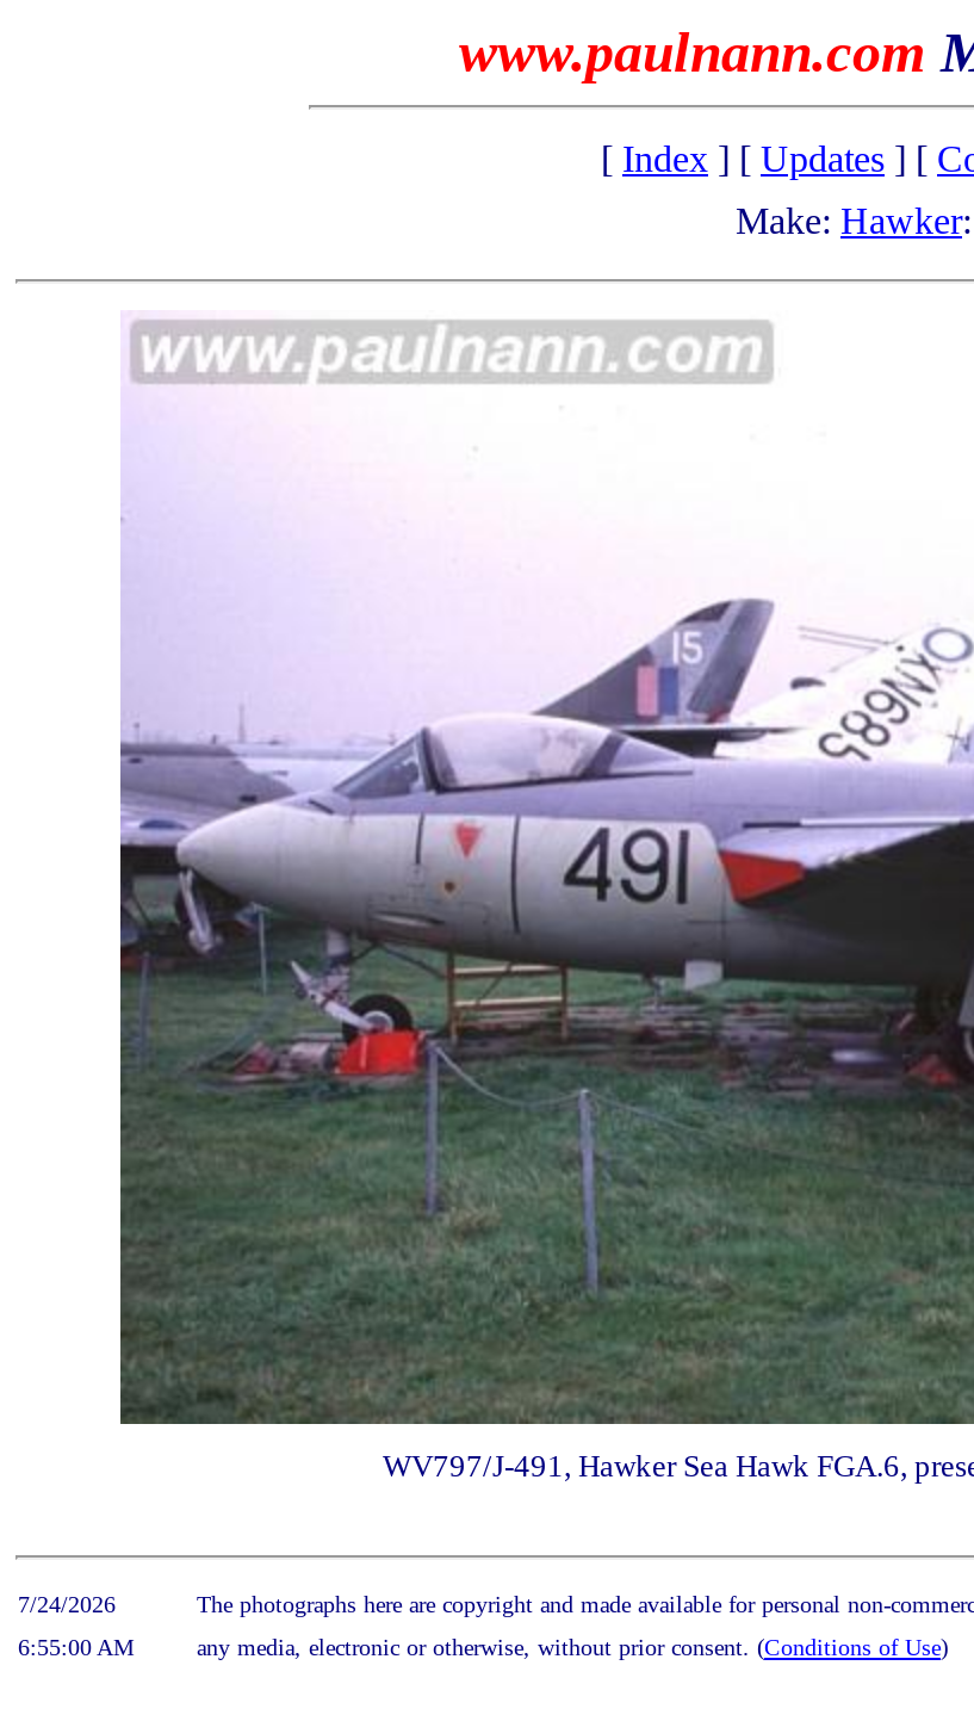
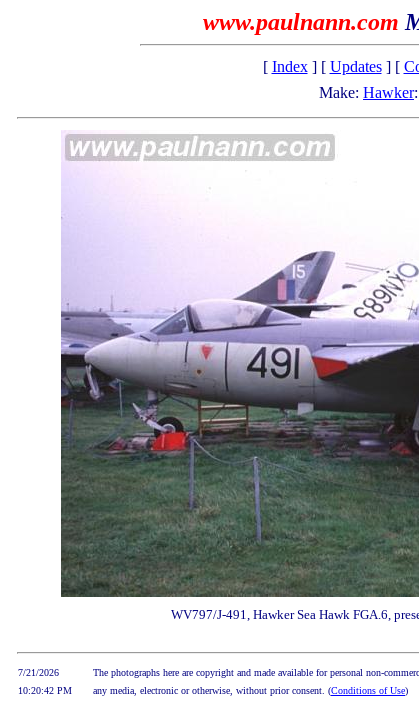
[18,1591,116,1617] 7/24/2026 -> [18,667,59,678] 7/21/2026
[18,1634,135,1660] 6:55:00 AM -> [18,685,72,696] 10:20:42 PM

